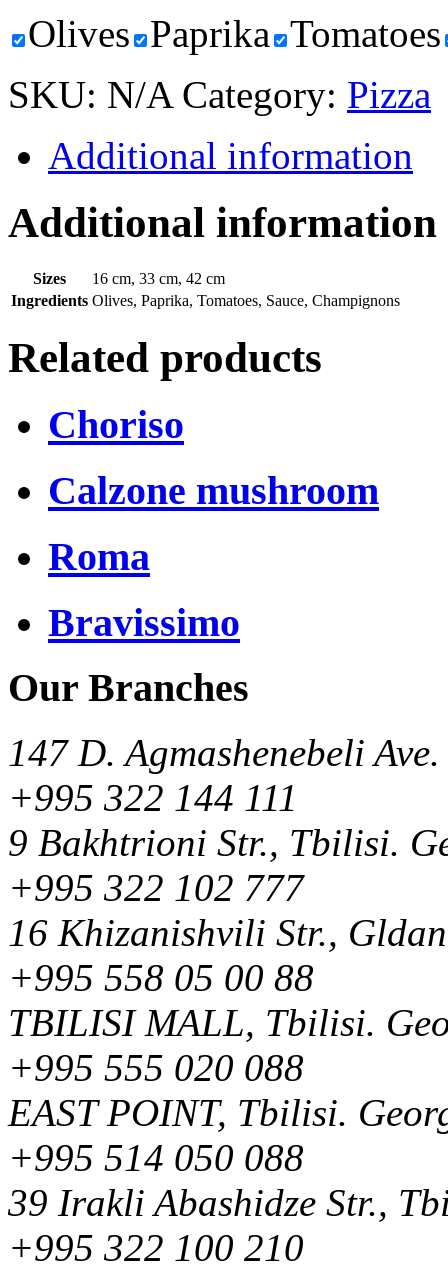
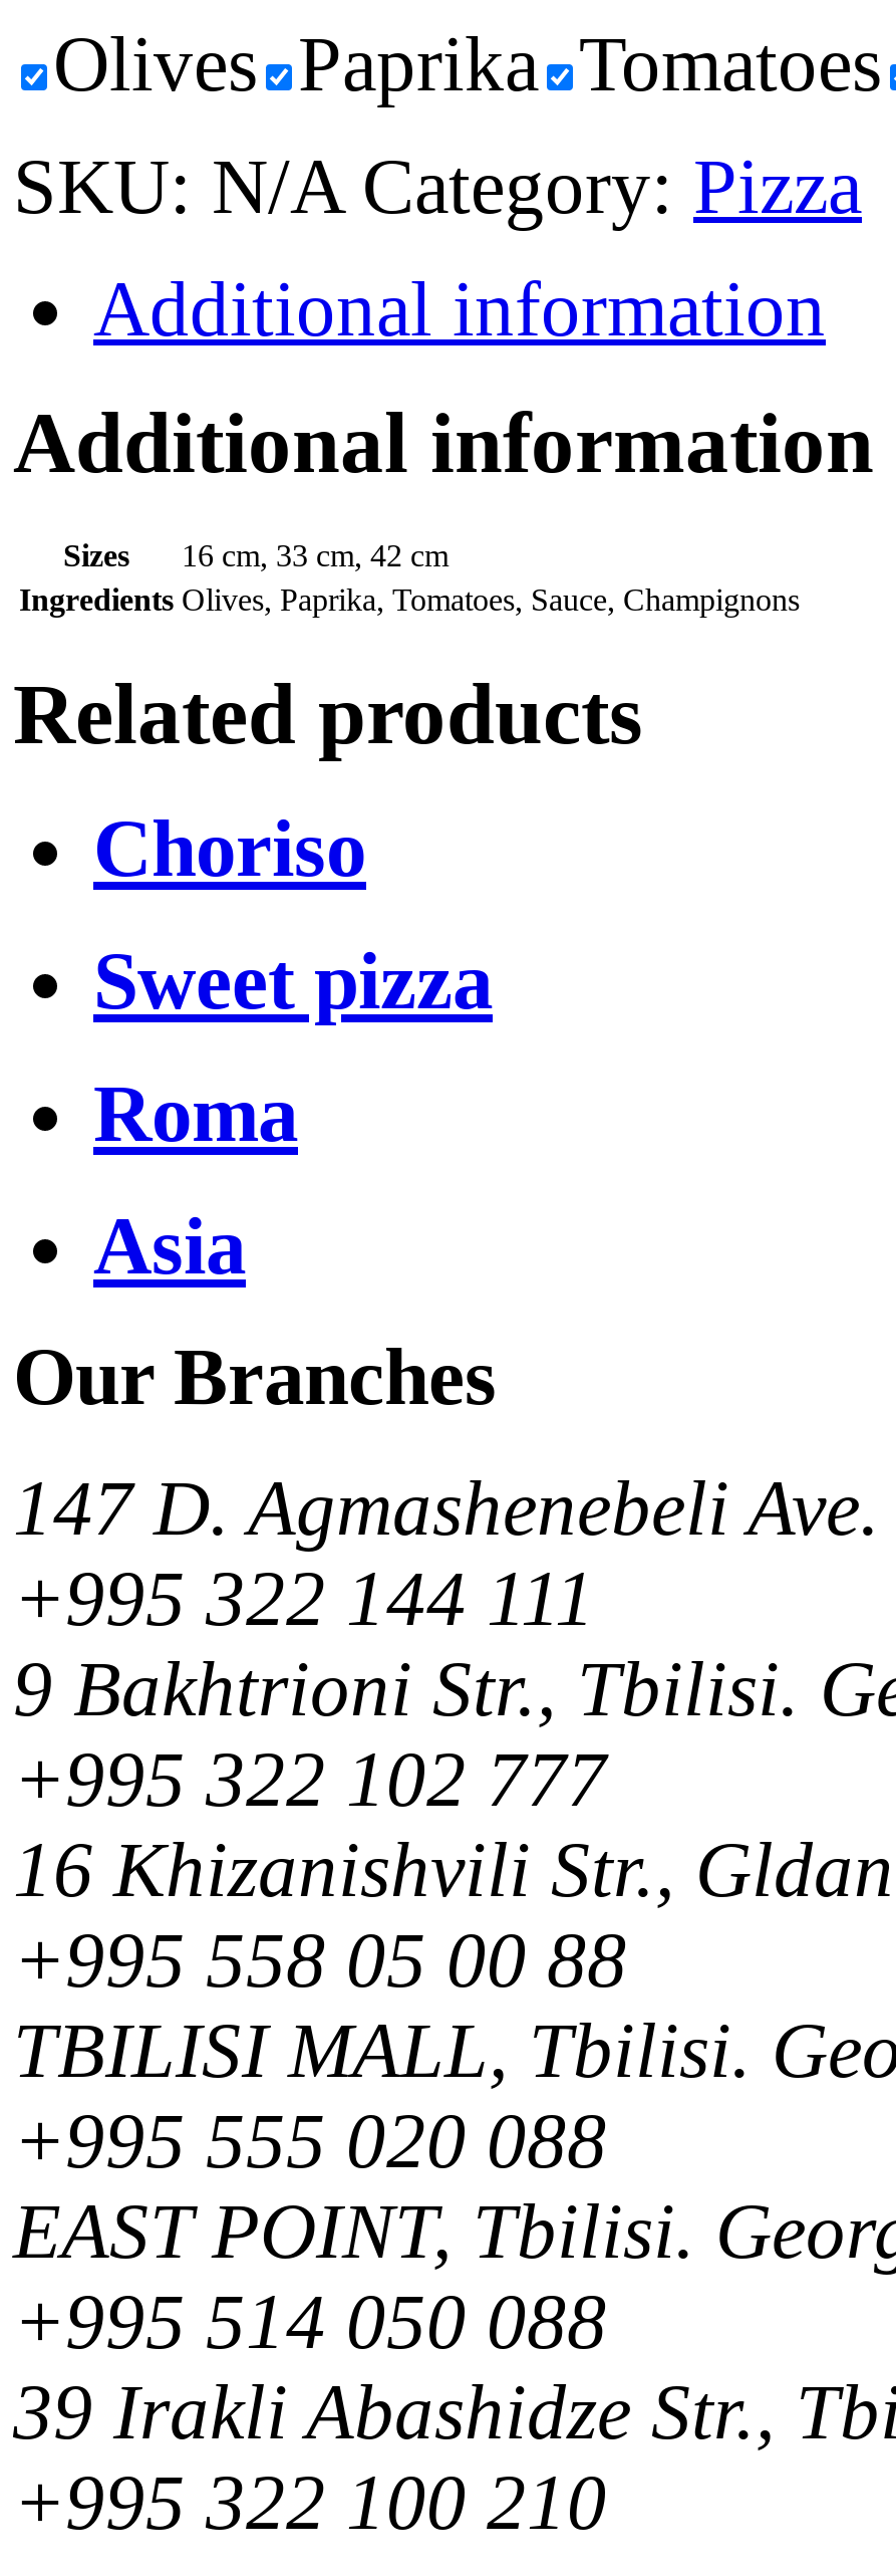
[48,468,379,513] Calzone mushroom -> [93,936,493,1027] Sweet pizza
[48,600,240,645] Bravissimo -> [93,1200,246,1291] Asia

